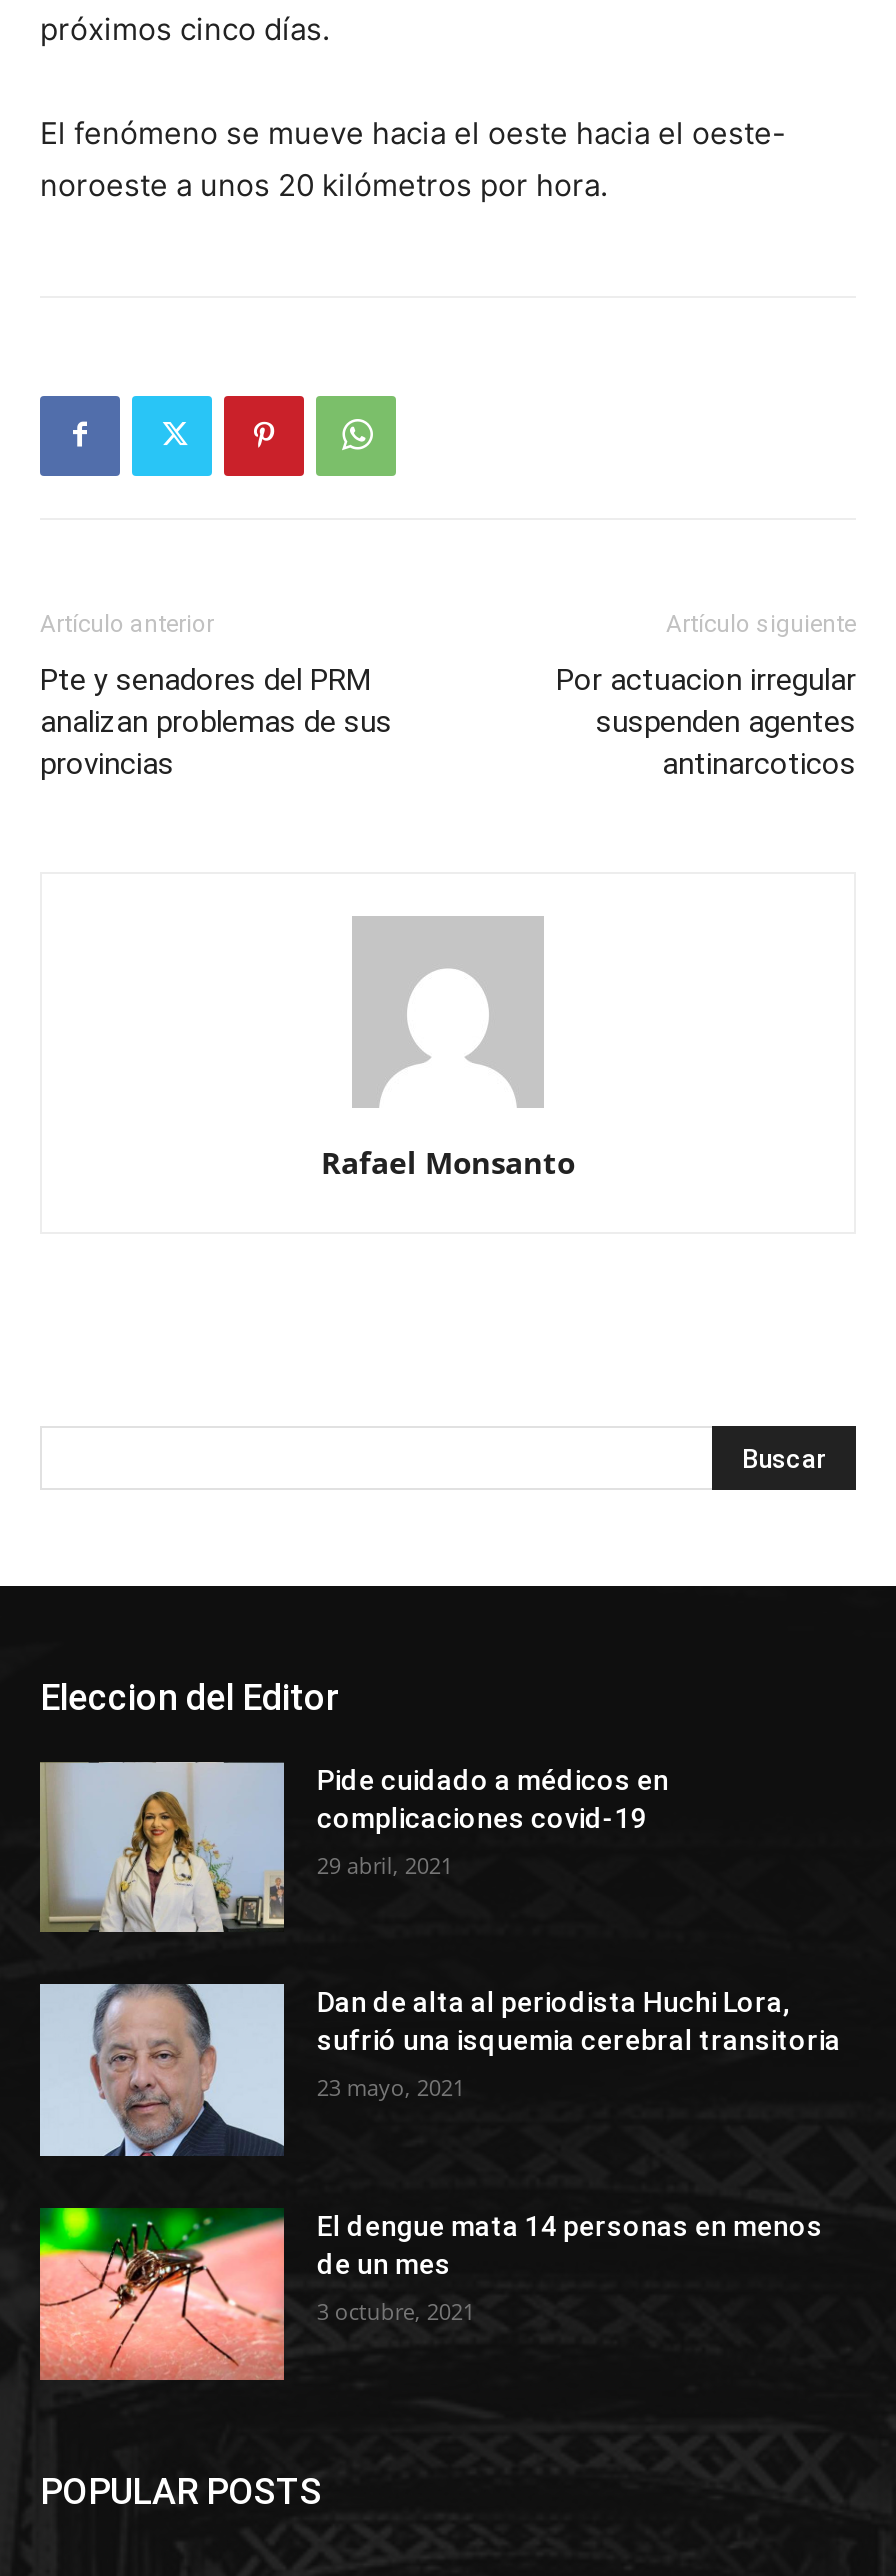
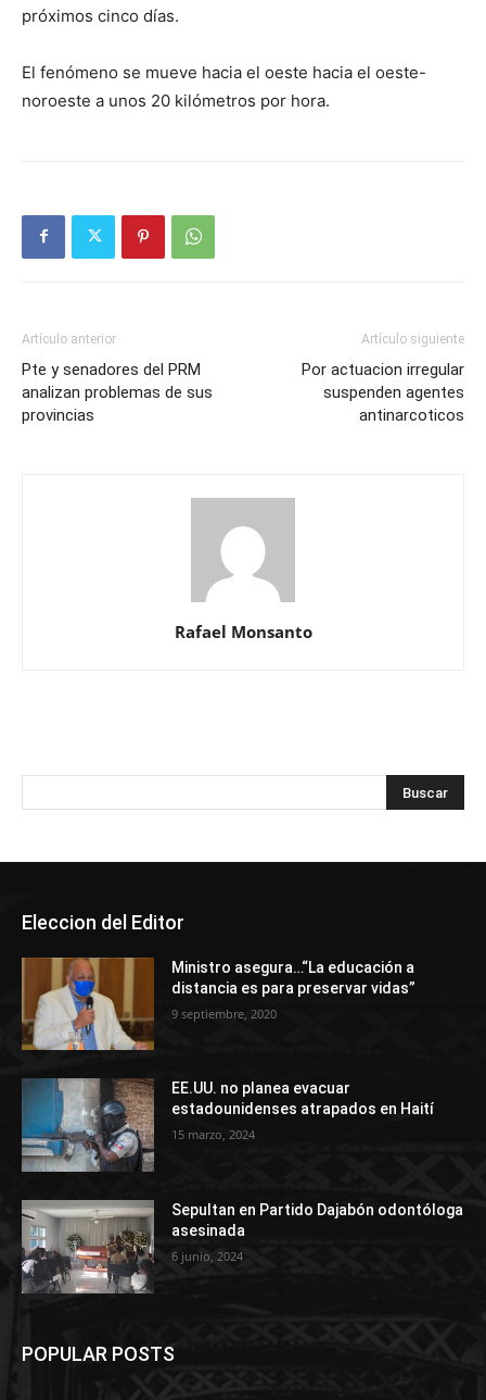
[40,1760,669,1934] [image] | Pide cuidado a médicos en | complicaciones covid-19 -> [22,957,416,1051] [image] | Ministro asegura…“La educación a | distancia es para preservar vidas”
[317,1849,453,1879] 29 abril, 2021 -> [172,1005,277,1021] 9 septiembre, 2020
[38,1982,841,2158] [image] | Dan de alta al periodista Huchi Lora, | sufrió una isquemia cerebral transitoria -> [22,1078,434,1172] [image] | EE.UU. no planea evacuar | estadounidenses atrapados en Haití
[317,2072,465,2102] 23 mayo, 2021 -> [172,1126,255,1143] 15 marzo, 2024
[38,2206,823,2382] [image] | El dengue mata 14 personas en menos | de un mes -> [21,1199,464,1293] [image] | Sepultan en Partido Dajabón odontóloga | asesinada
[317,2296,475,2326] 3 octubre, 2021 -> [172,1248,243,1264] 6 junio, 2024

